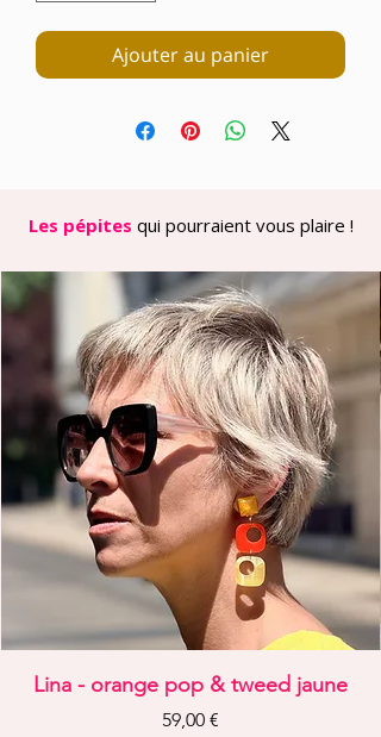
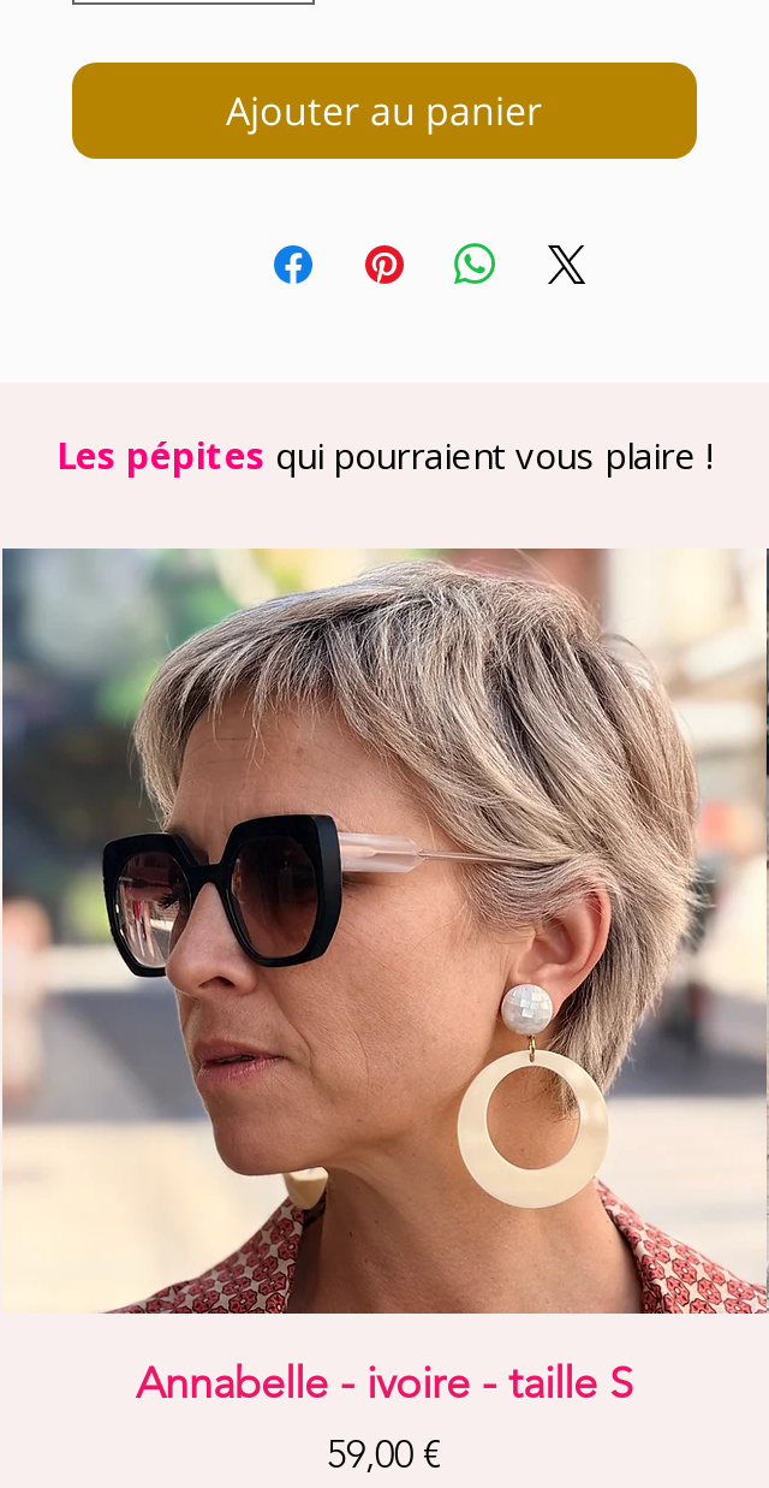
[4,270,377,698] [image] | Lina - orange pop & tweed jaune -> [7,549,762,1410] [image] | Annabelle - ivoire - taille S

